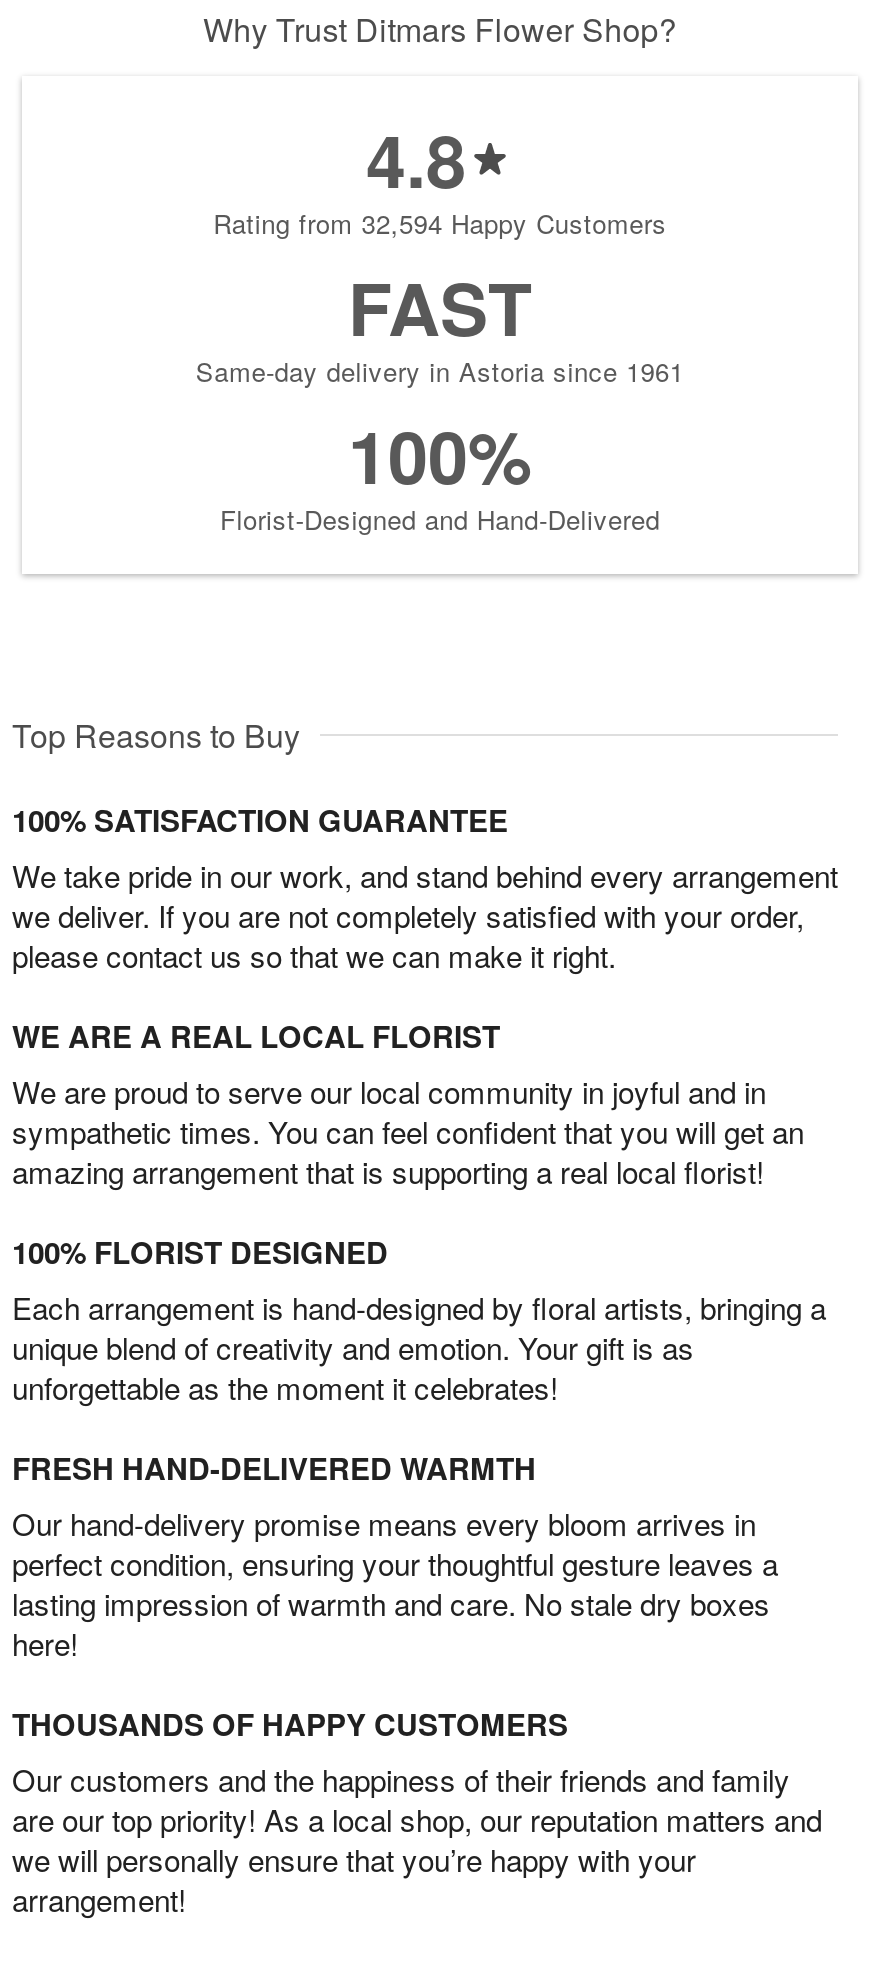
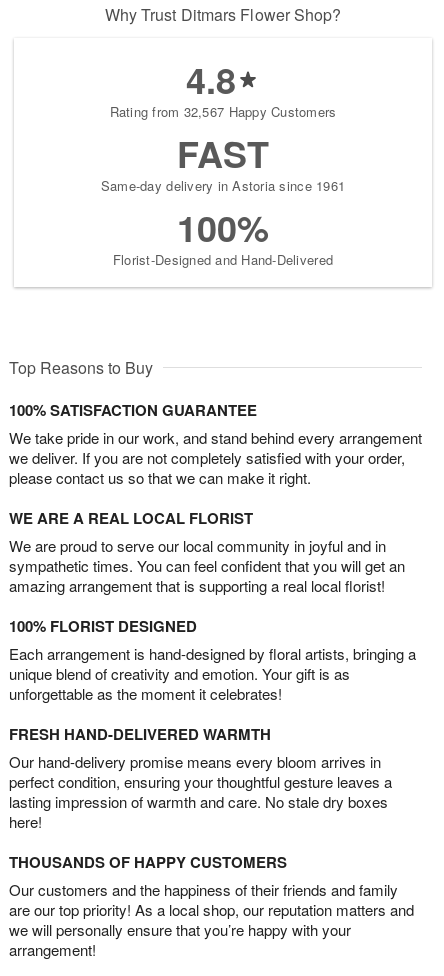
[213,203,667,241] Rating from 32,594 Happy Customers -> [110,101,336,120] Rating from 32,567 Happy Customers

